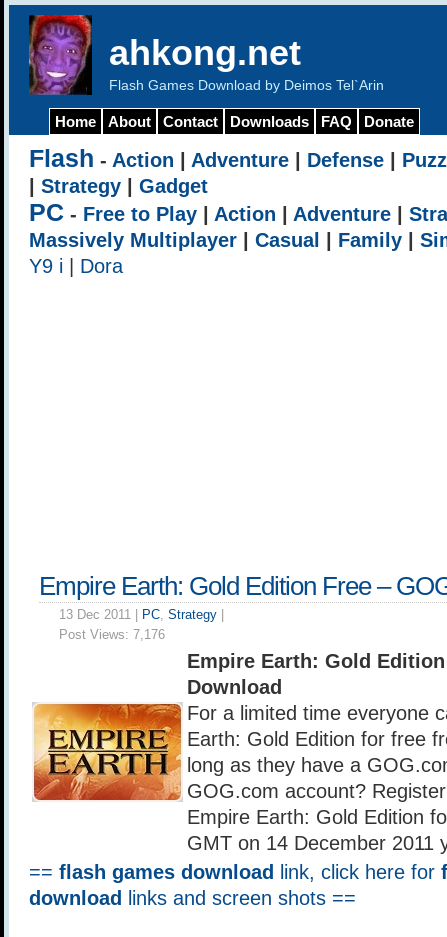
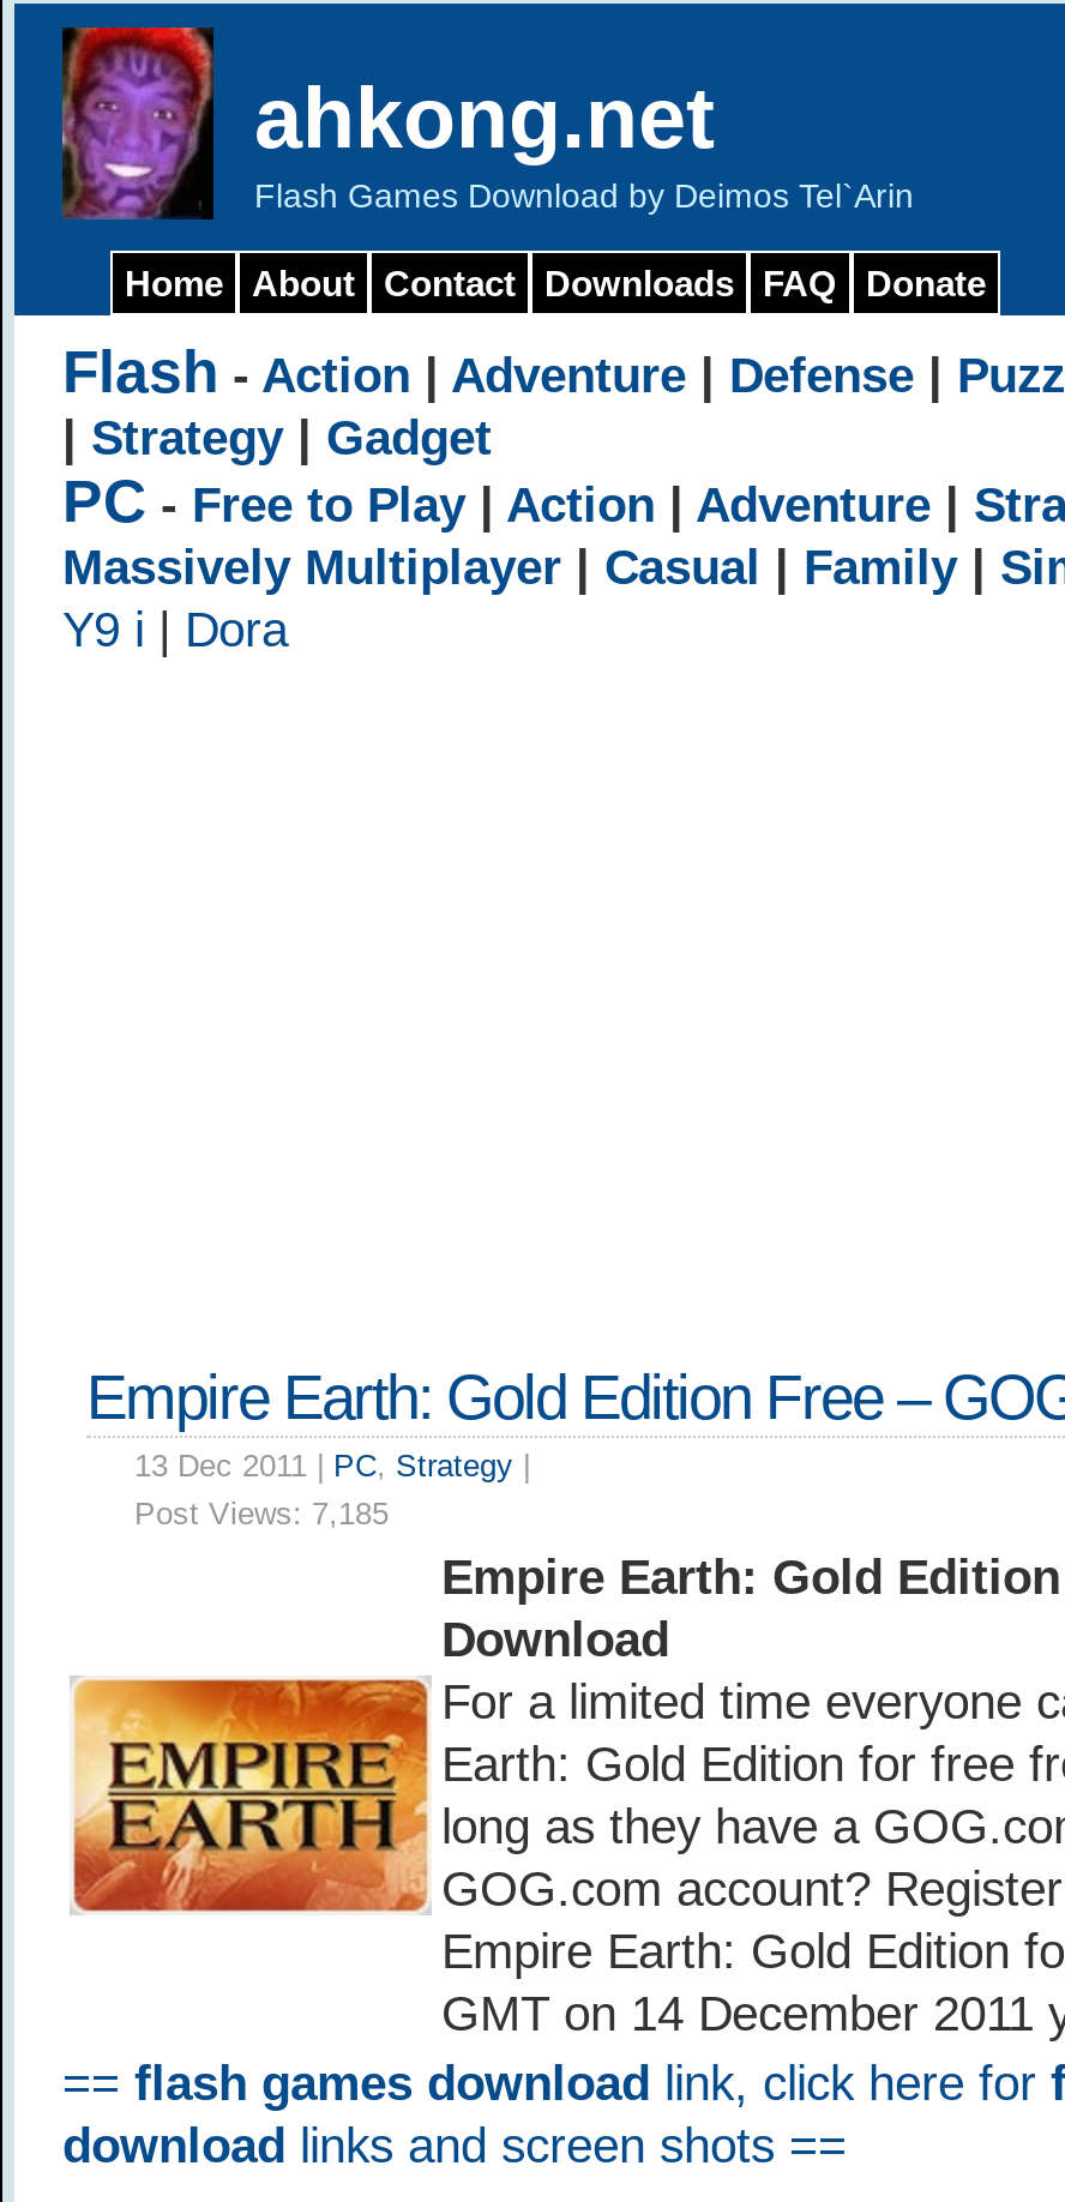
[59,627,165,642] Post Views: 7,176 -> [134,1496,389,1532] Post Views: 7,185

